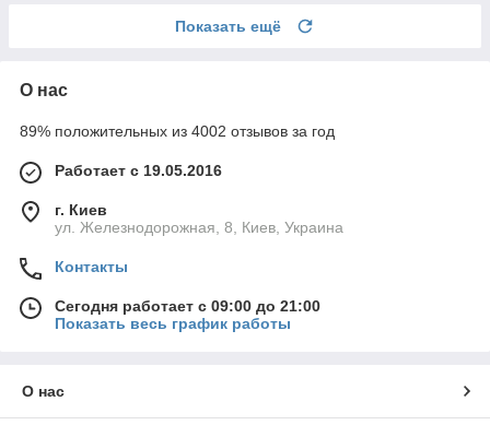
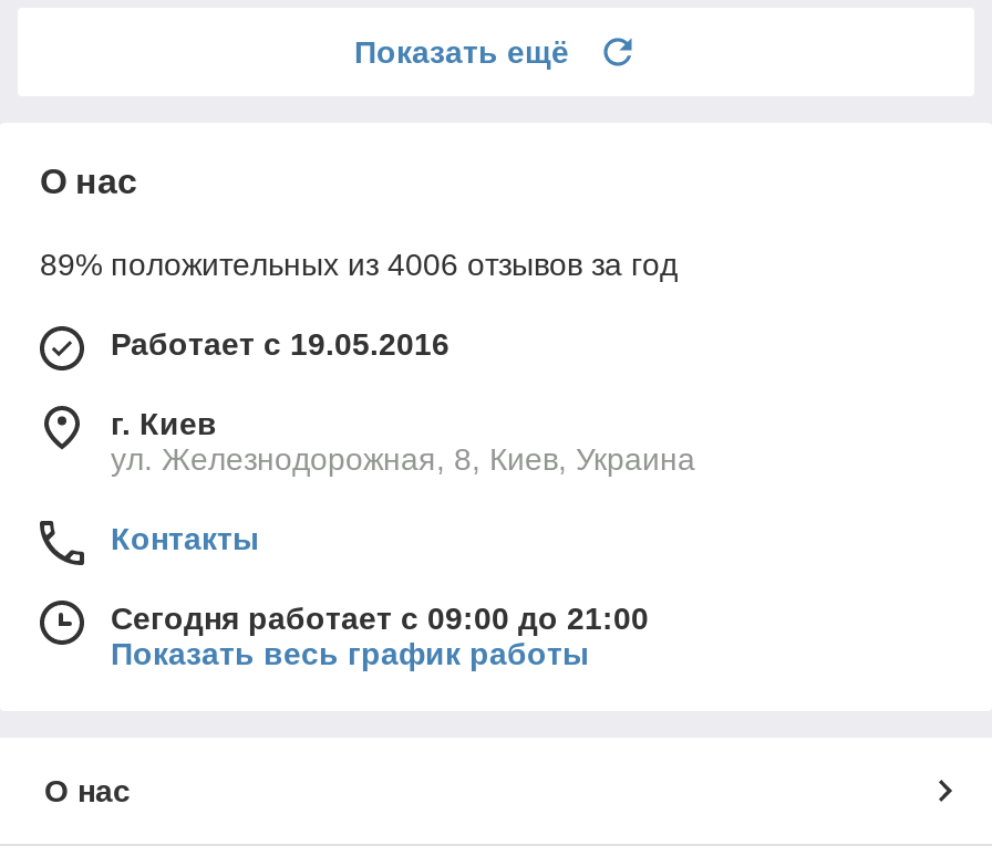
[20,123,335,140] 89% положительных из 4002 отзывов за год -> [40,248,678,283] 89% положительных из 4006 отзывов за год

